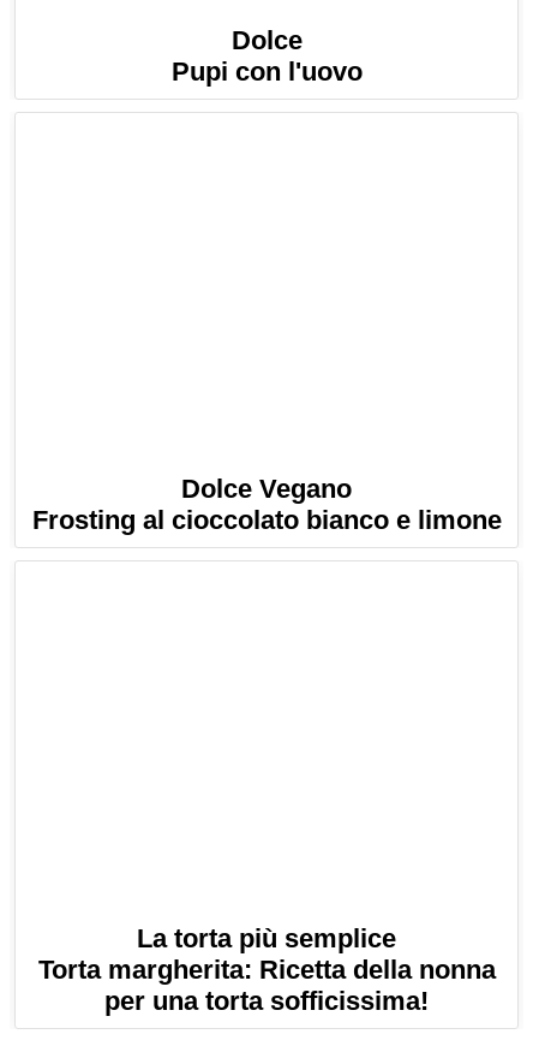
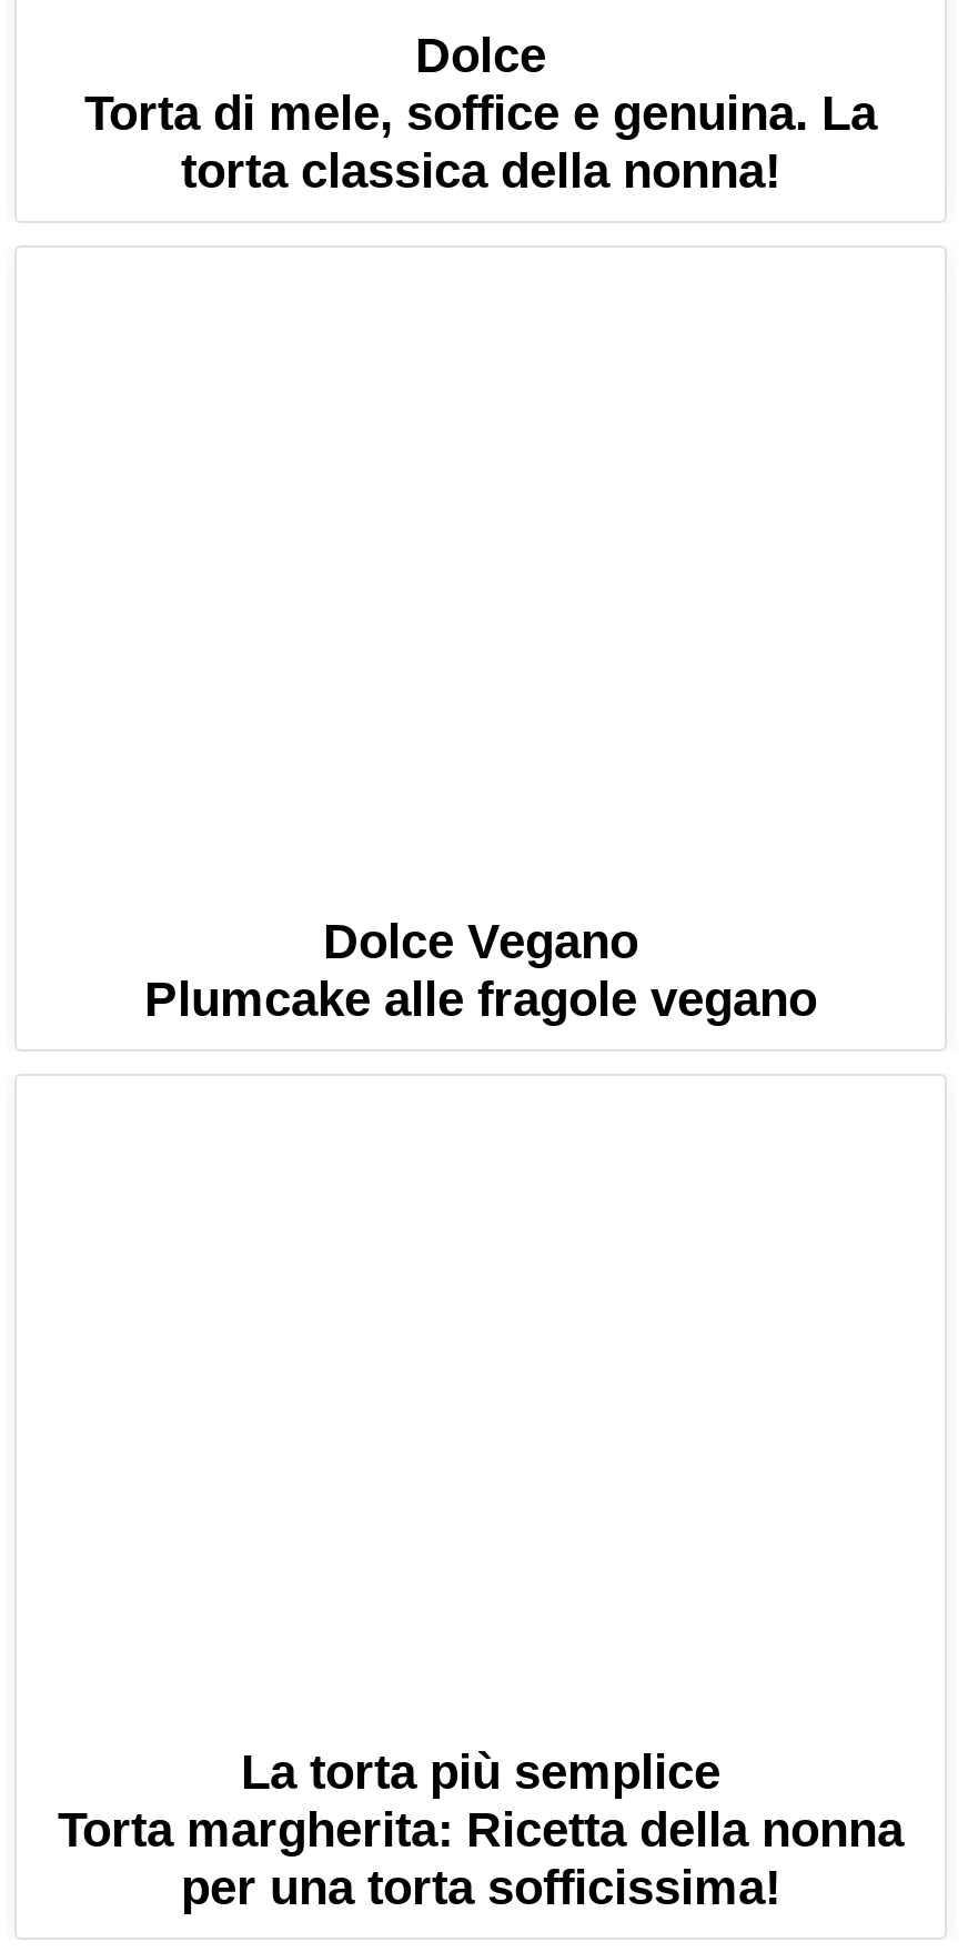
[171,56,362,86] Pupi con l'uovo -> [84,84,877,198] Torta di mele, soffice e genuina. La | torta classica della nonna!
[32,505,501,535] Frosting al cioccolato bianco e limone -> [144,972,817,1027] Plumcake alle fragole vegano

